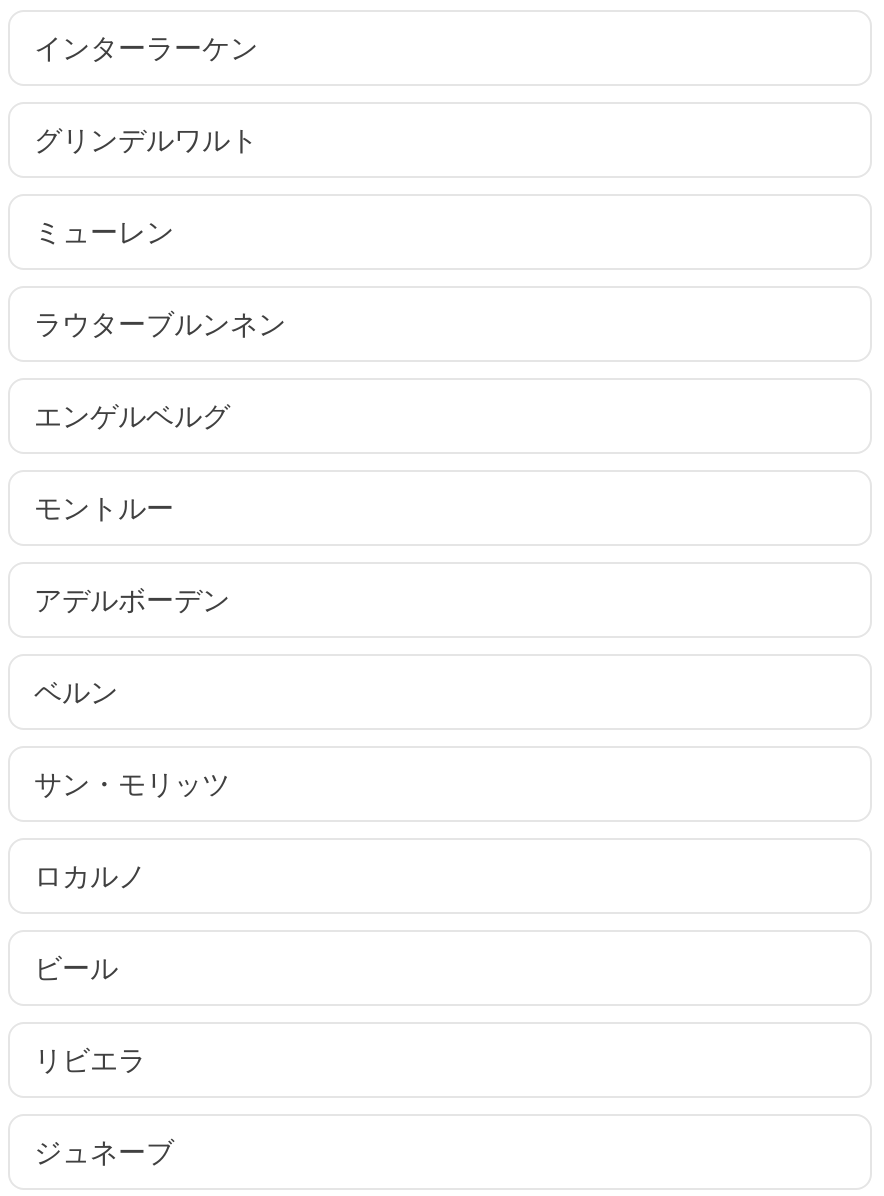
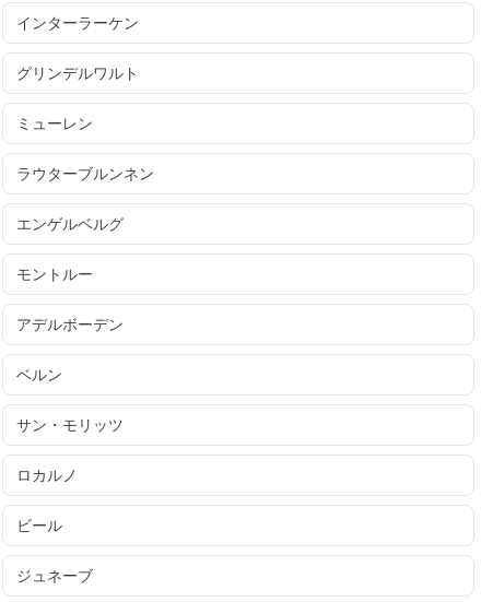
[34,1042,146,1076] リビエラ -> none

